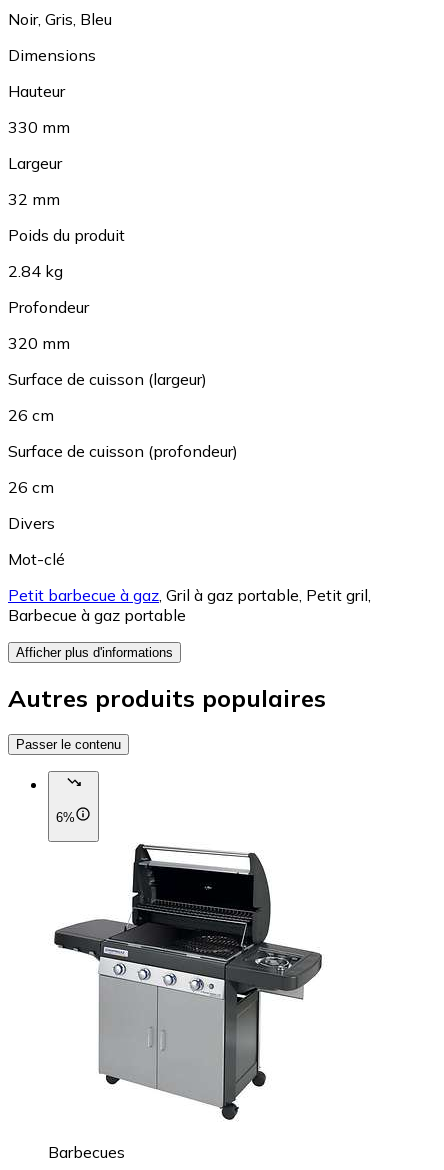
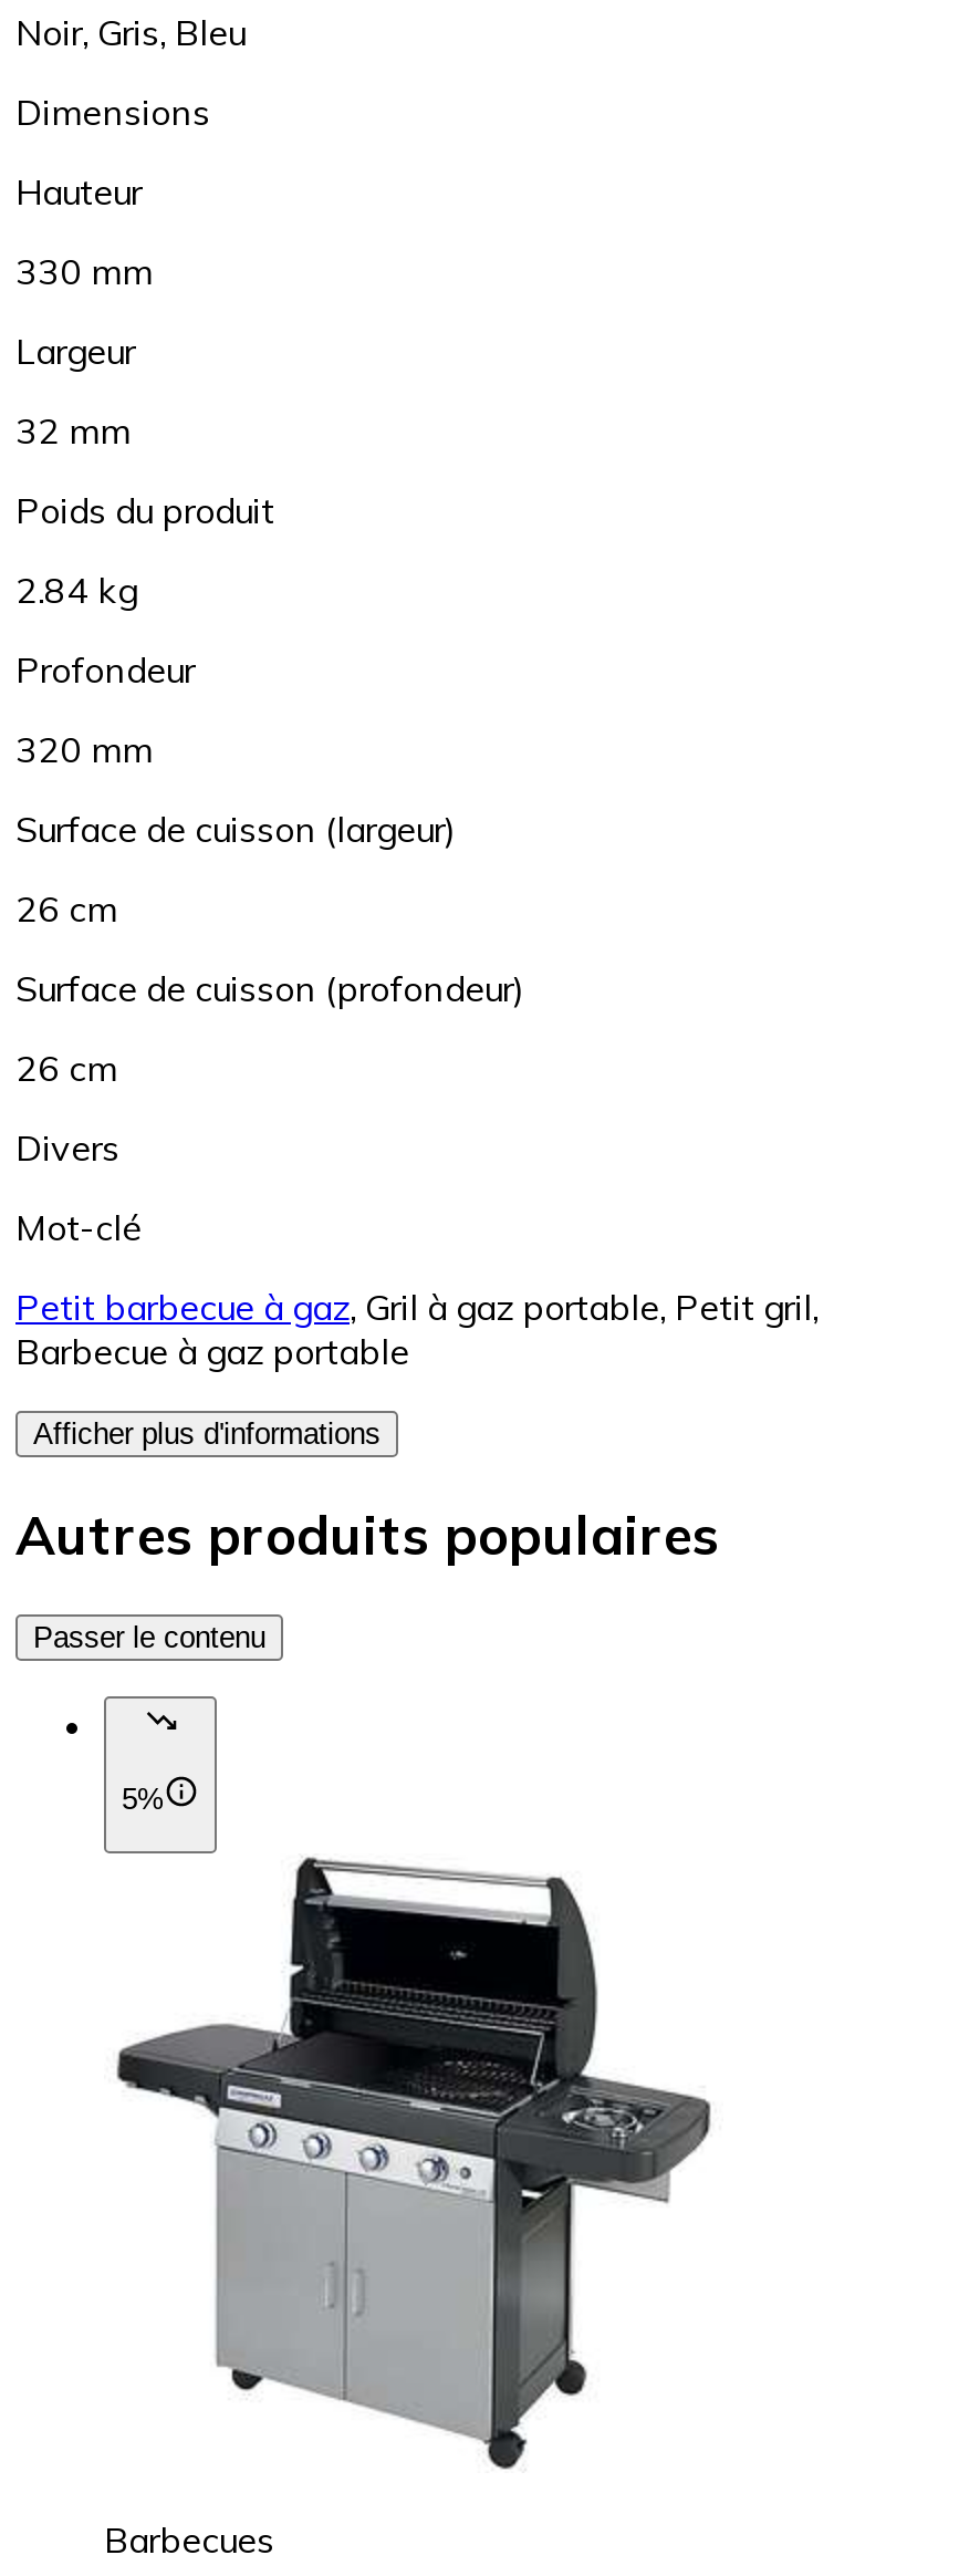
[56,810,75,825] 6% -> [122,1783,164,1816] 5%

